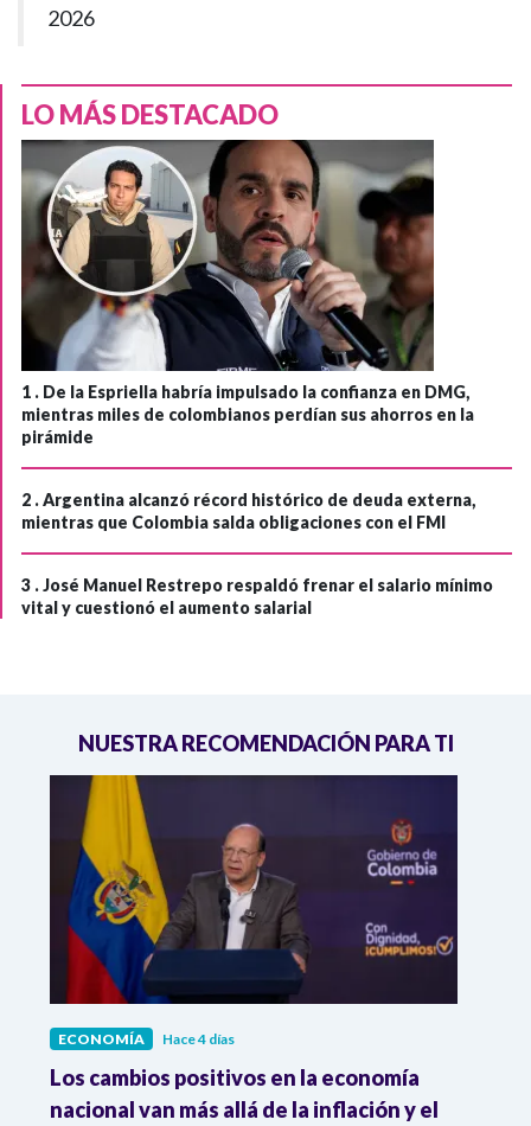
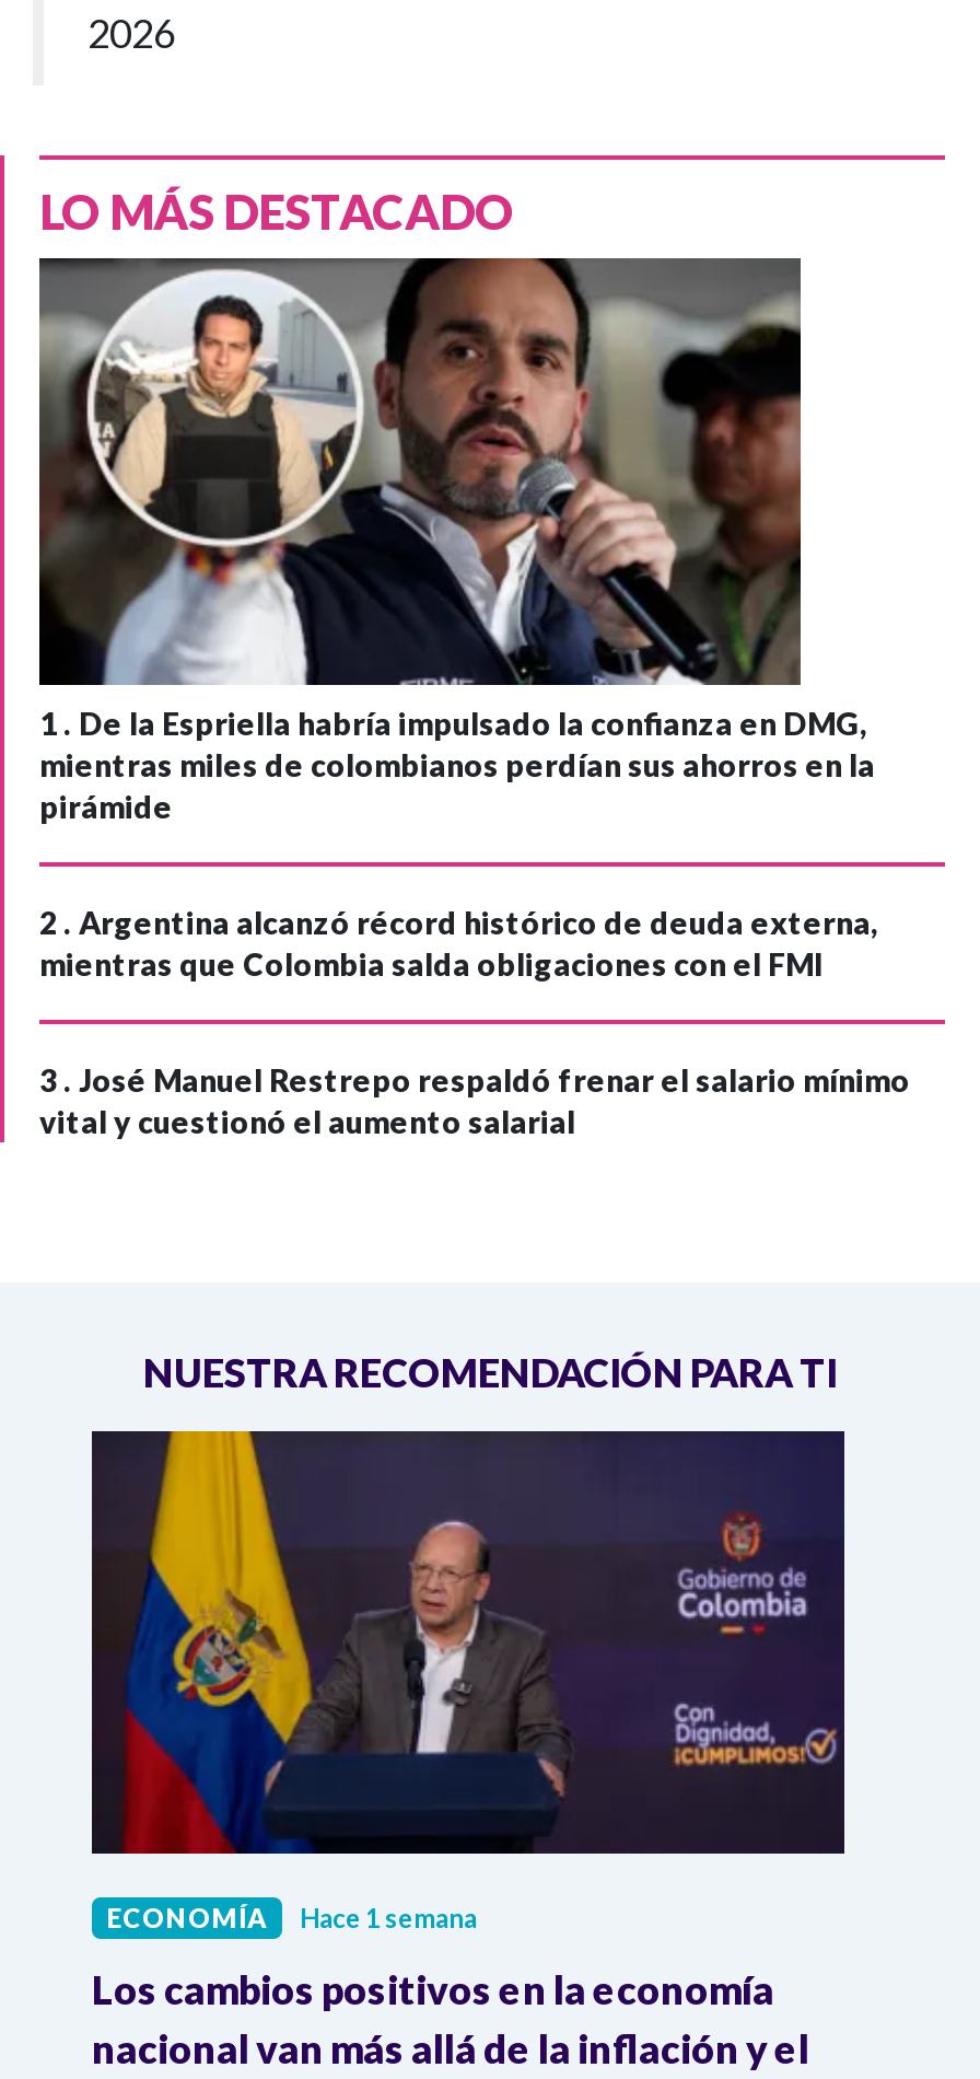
[58,1030,235,1047] ECONOMÍA Hace 4 días -> [107,1901,477,1934] ECONOMÍA Hace 1 semana

